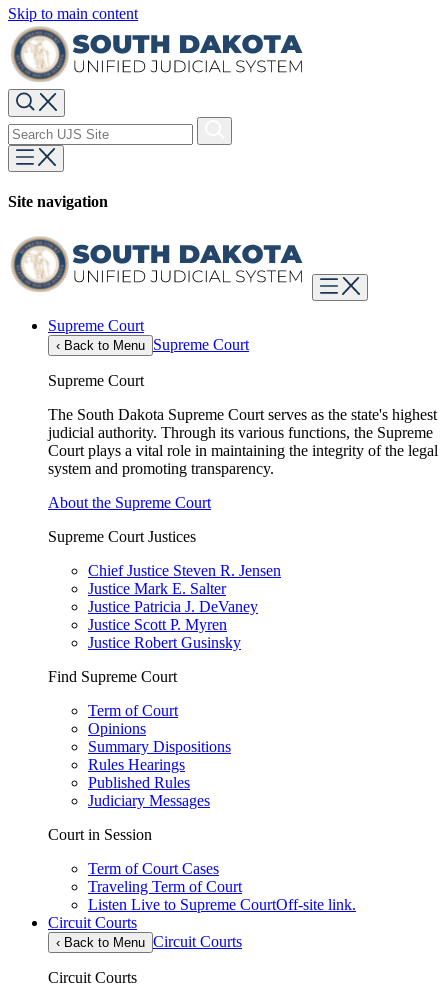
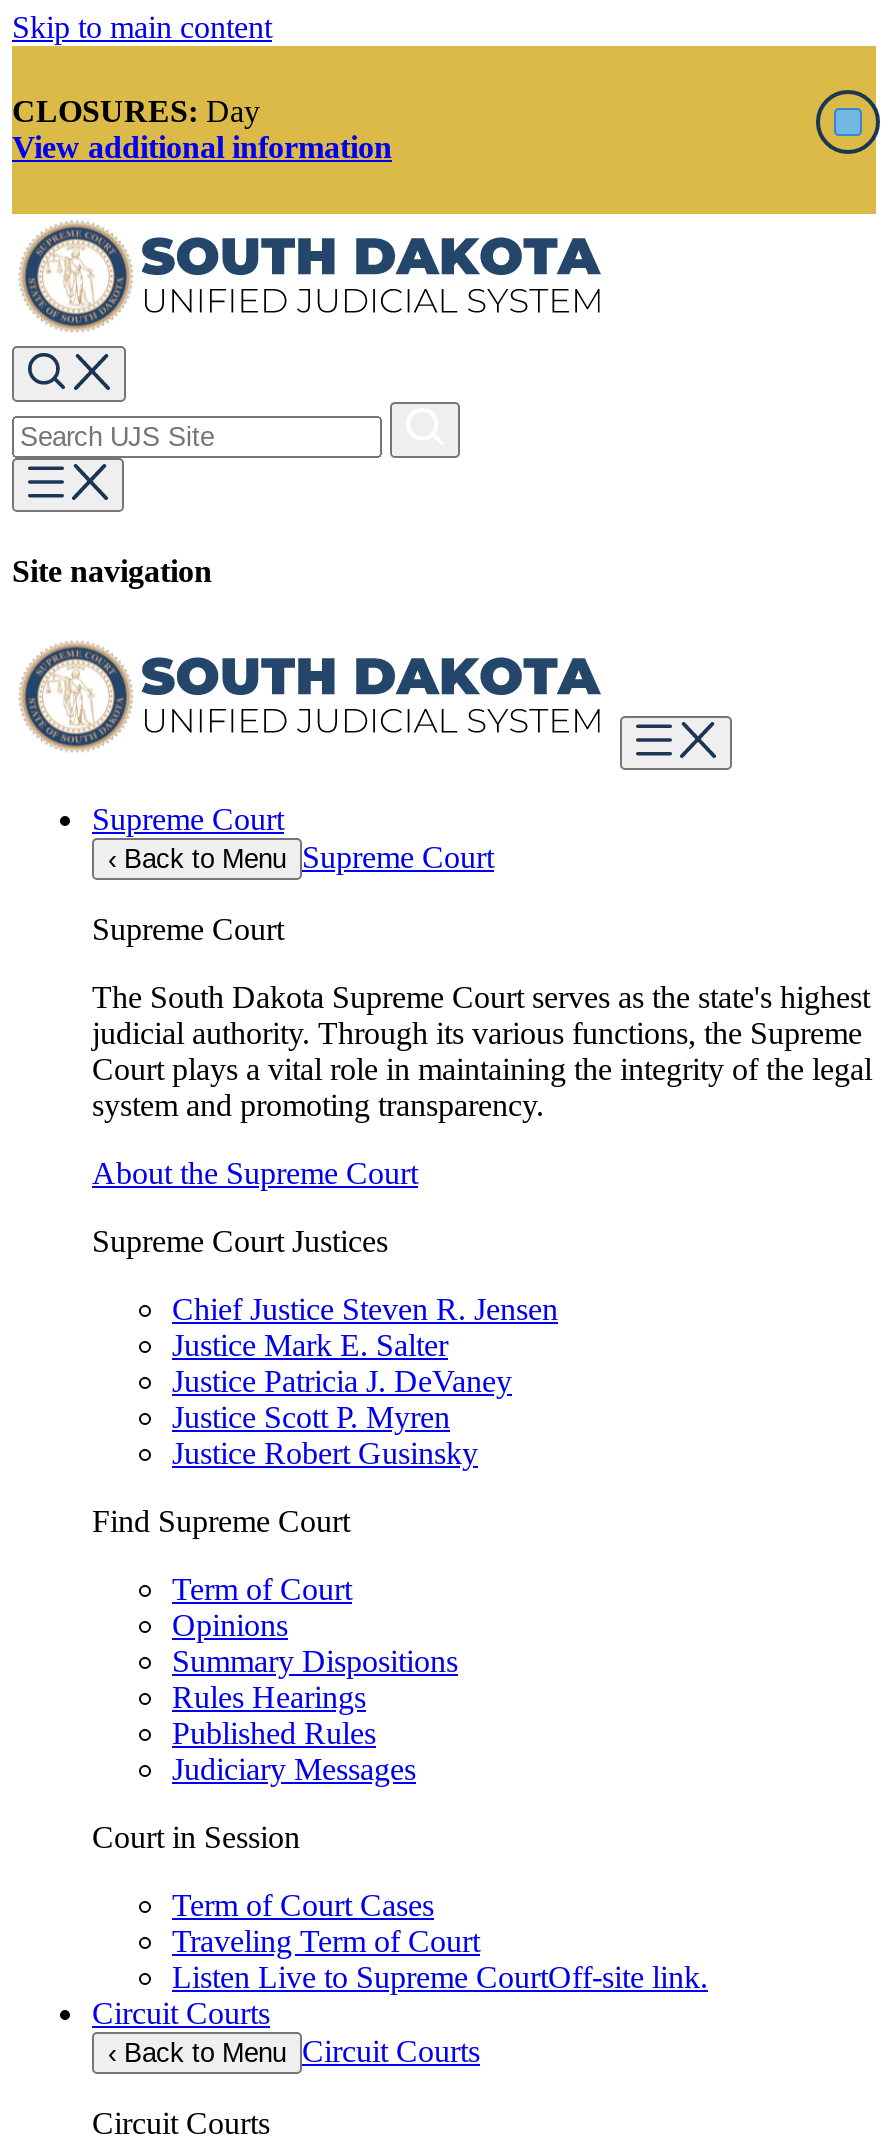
none -> [10,44,882,216] [image] | CLOSURES: Day | View additional information

